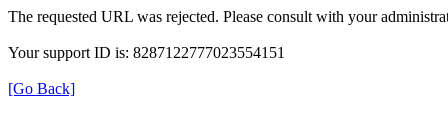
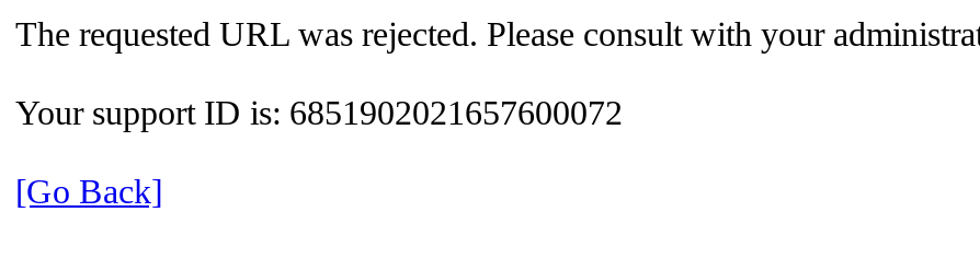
[8,44,285,61] Your support ID is: 8287122777023554151 -> [15,94,623,131] Your support ID is: 6851902021657600072

